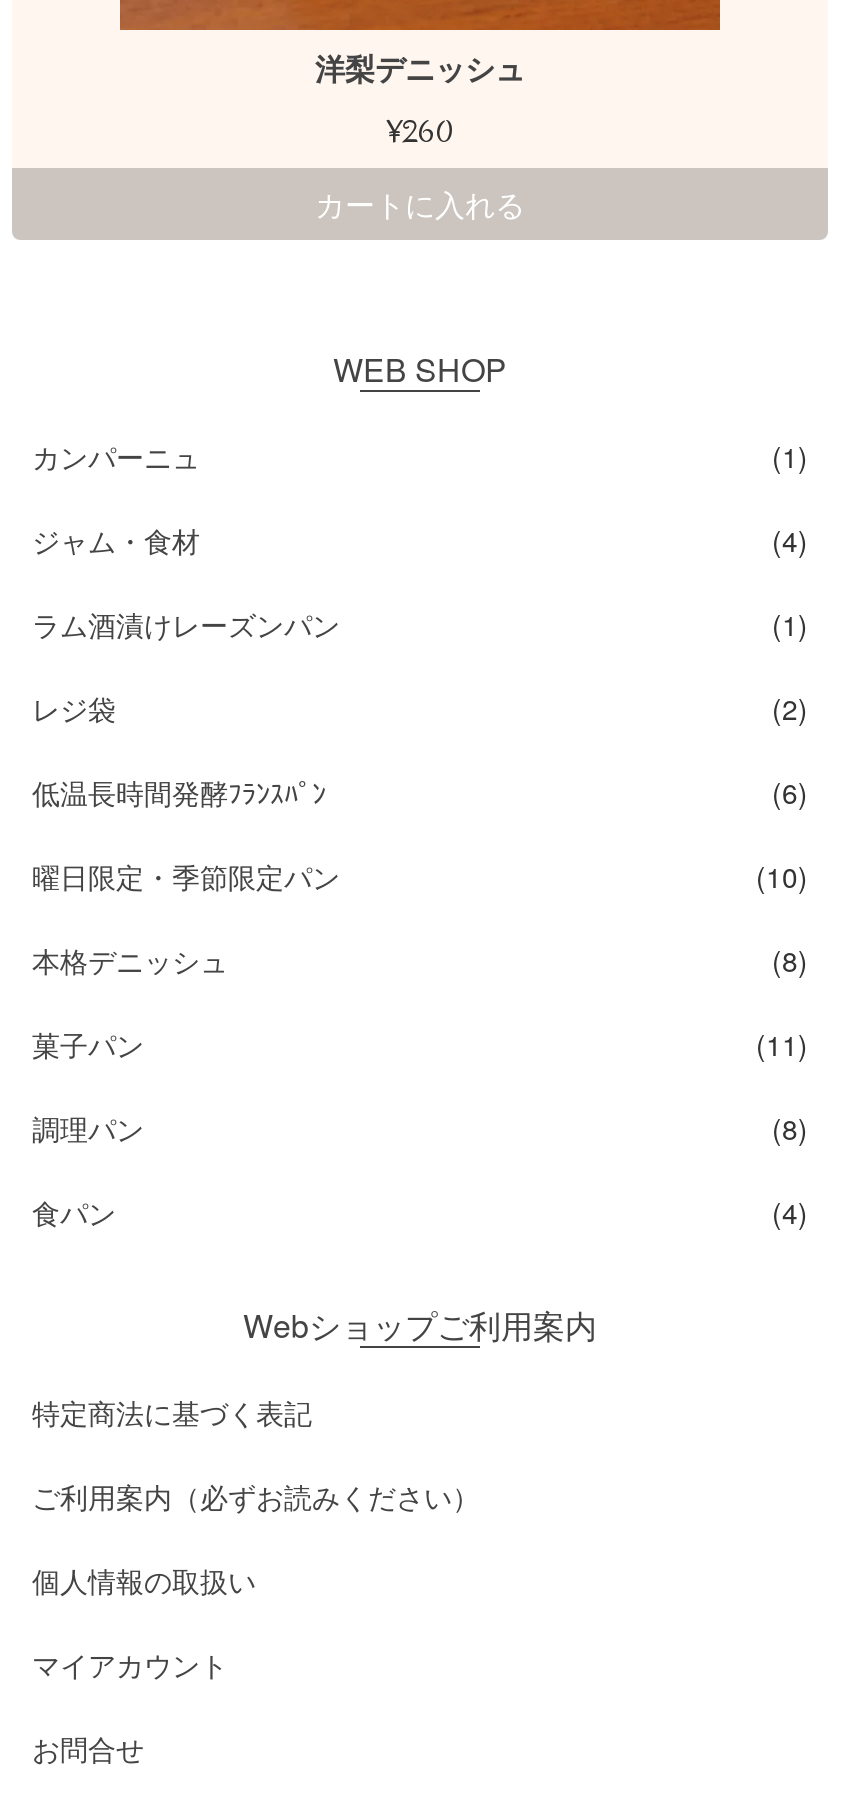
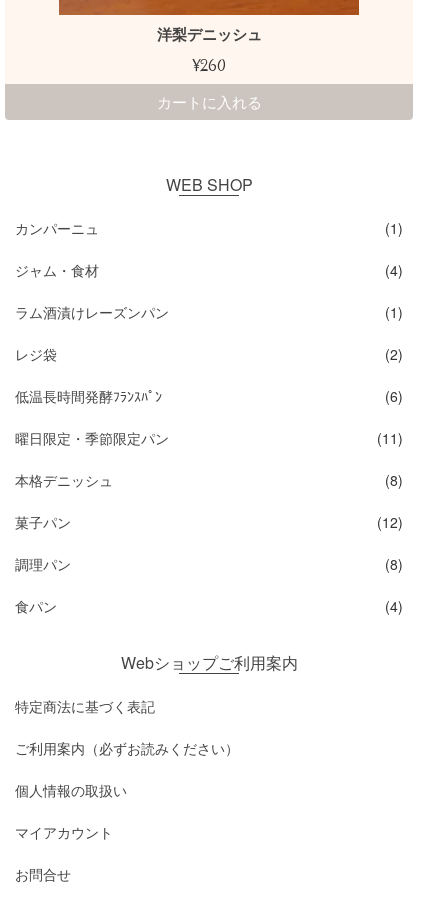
[756,856,808,896] (10) -> [377,428,403,448] (11)
[756,1024,808,1064] (11) -> [377,512,403,532] (12)

